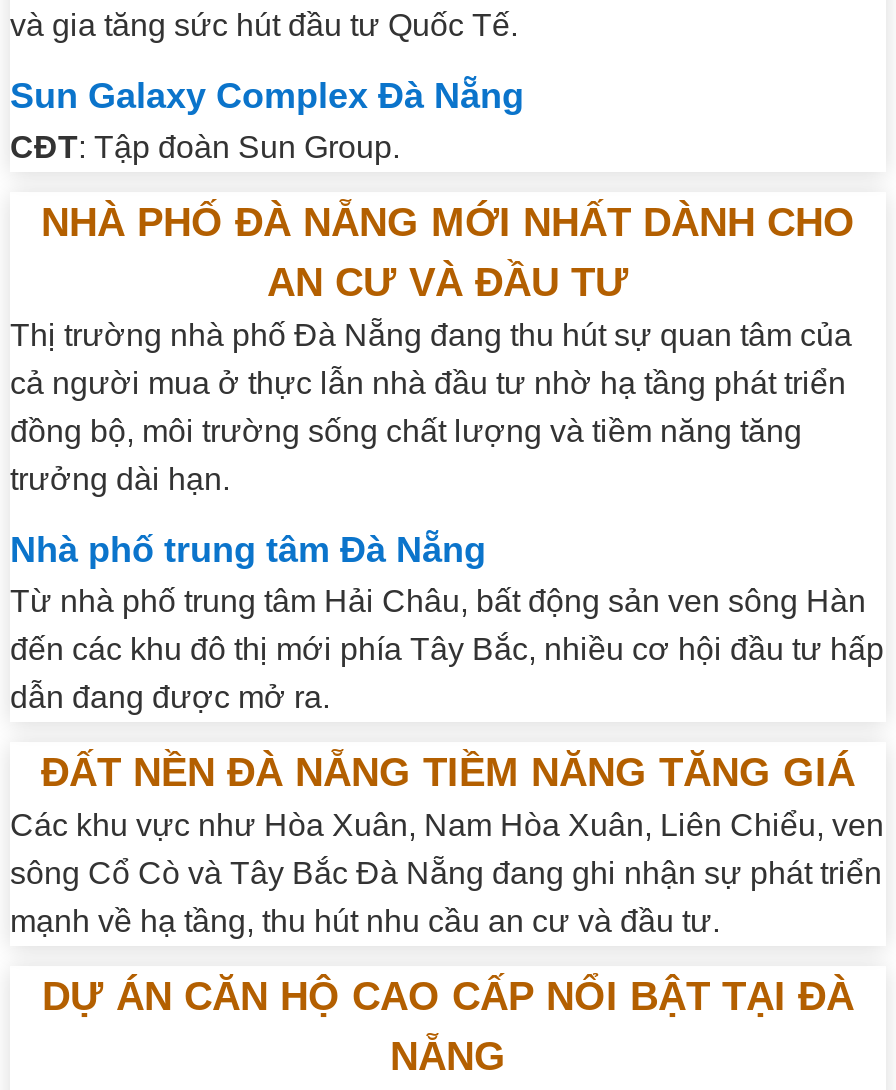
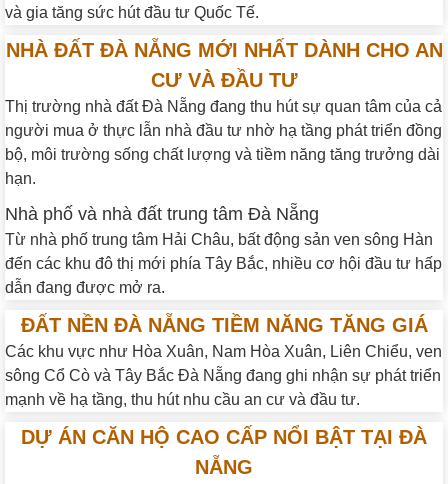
[10,77,855,571] Sun Galaxy Complex Đà Nẵng | CĐT: Tập đoàn Sun Group. | NHÀ PHỐ ĐÀ NẴNG MỚI NHẤT DÀNH CHO | AN CƯ VÀ ĐẦU TƯ | Thị trường nhà phố Đà Nẵng đang thu hút sự quan tâm của | cả người mua ở thực lẫn nhà đầu tư nhờ hạ tầng phát triển | đồng bộ, môi trường sống chất lượng và tiềm năng tăng | trưởng dài hạn. | Nhà phố trung tâm Đà Nẵng -> [5,39,442,224] NHÀ ĐẤT ĐÀ NẴNG MỚI NHẤT DÀNH CHO AN | CƯ VÀ ĐẦU TƯ | Thị trường nhà đất Đà Nẵng đang thu hút sự quan tâm của cả | người mua ở thực lẫn nhà đầu tư nhờ hạ tầng phát triển đồng | bộ, môi trường sống chất lượng và tiềm năng tăng trưởng dài | hạn. | Nhà phố và nhà đất trung tâm Đà Nẵng

